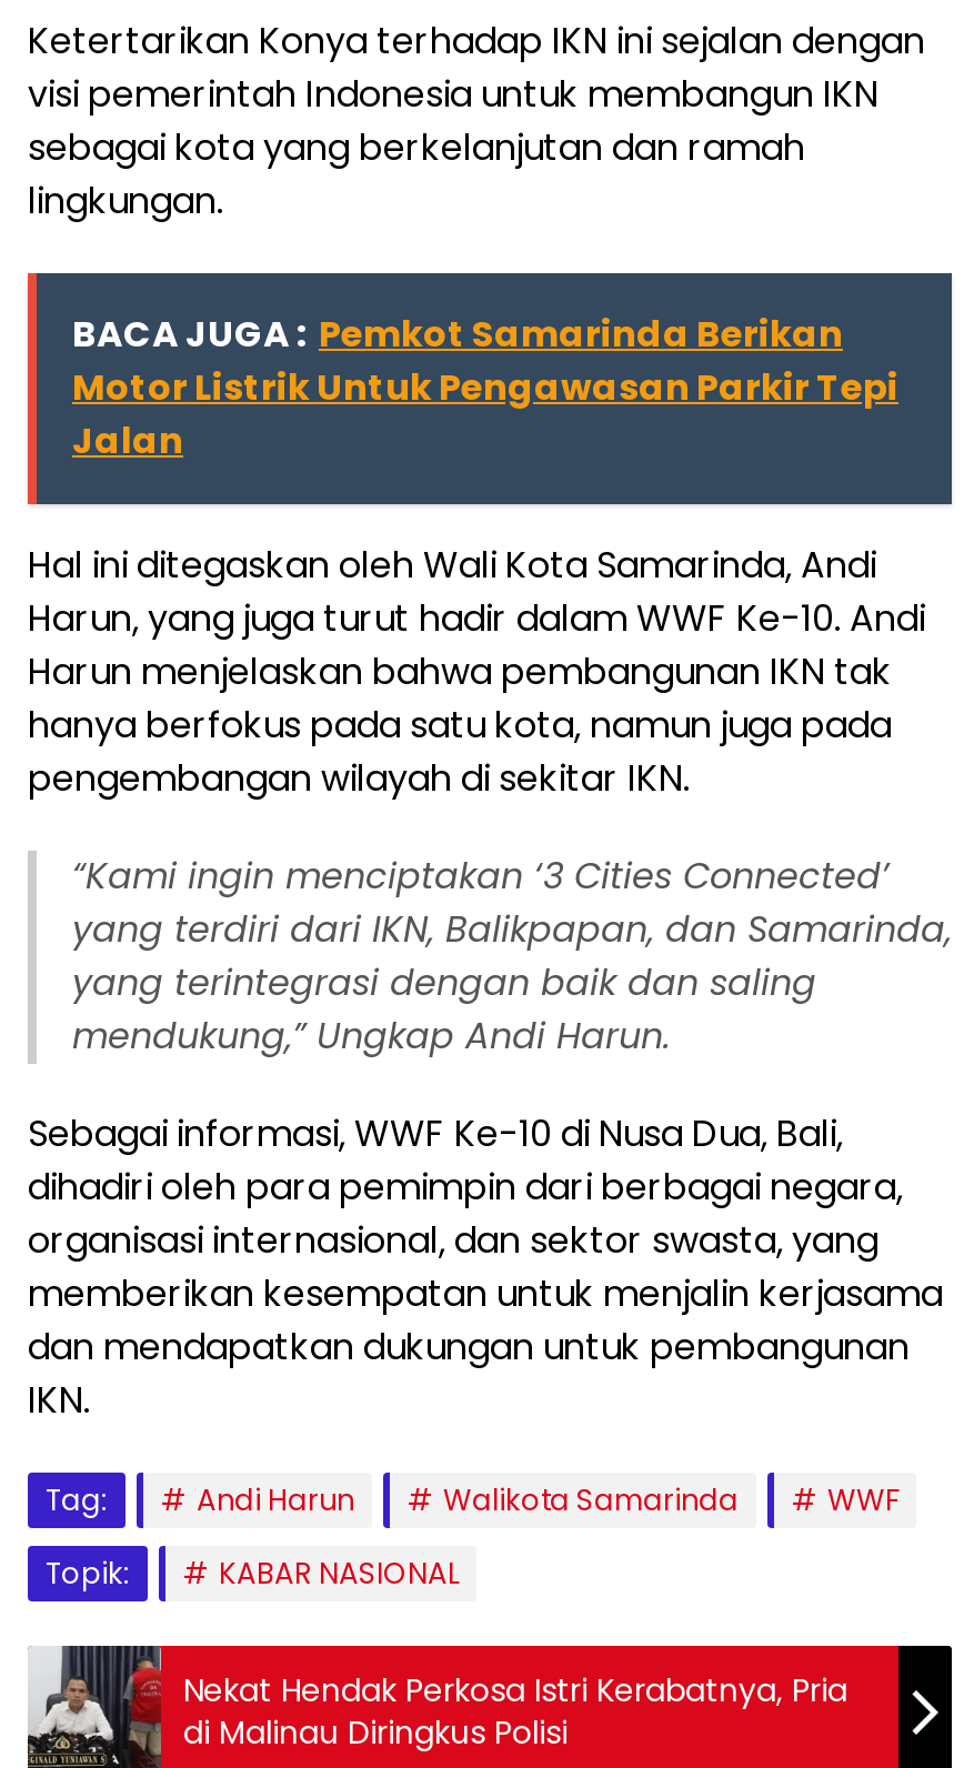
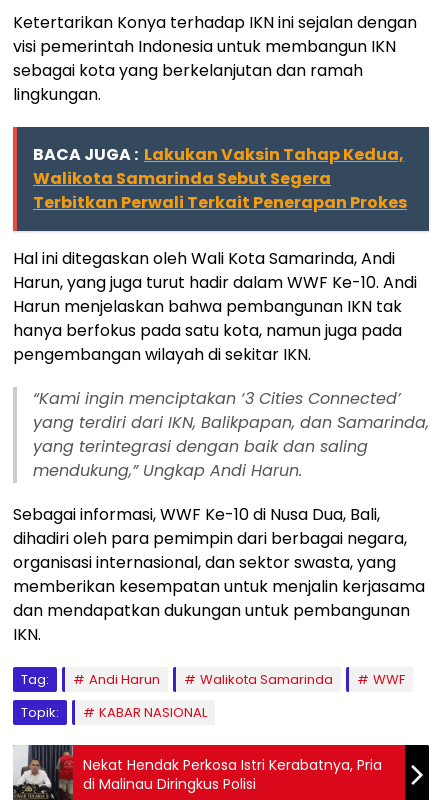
[72,309,898,466] BACA JUGA : Pemkot Samarinda Berikan | Motor Listrik Untuk Pengawasan Parkir Tepi | Jalan -> [33,143,407,214] BACA JUGA : Lakukan Vaksin Tahap Kedua, | Walikota Samarinda Sebut Segera | Terbitkan Perwali Terkait Penerapan Prokes

